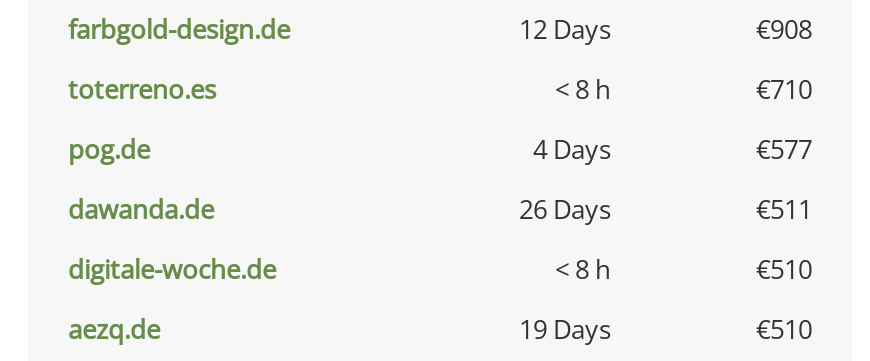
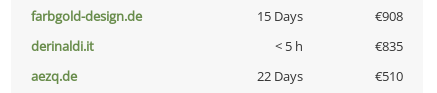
[519,11,611,47] 12 Days -> [256,7,302,25] 15 Days
[68,71,812,287] toterreno.es | < 8 h | €710 | pog.de | 4 Days | €577 | dawanda.de | 26 Days | €511 | digitale-woche.de | < 8 h | €510 -> [31,37,403,55] derinaldi.it | < 5 h | €835
[519,311,611,347] 19 Days -> [256,67,302,85] 22 Days

